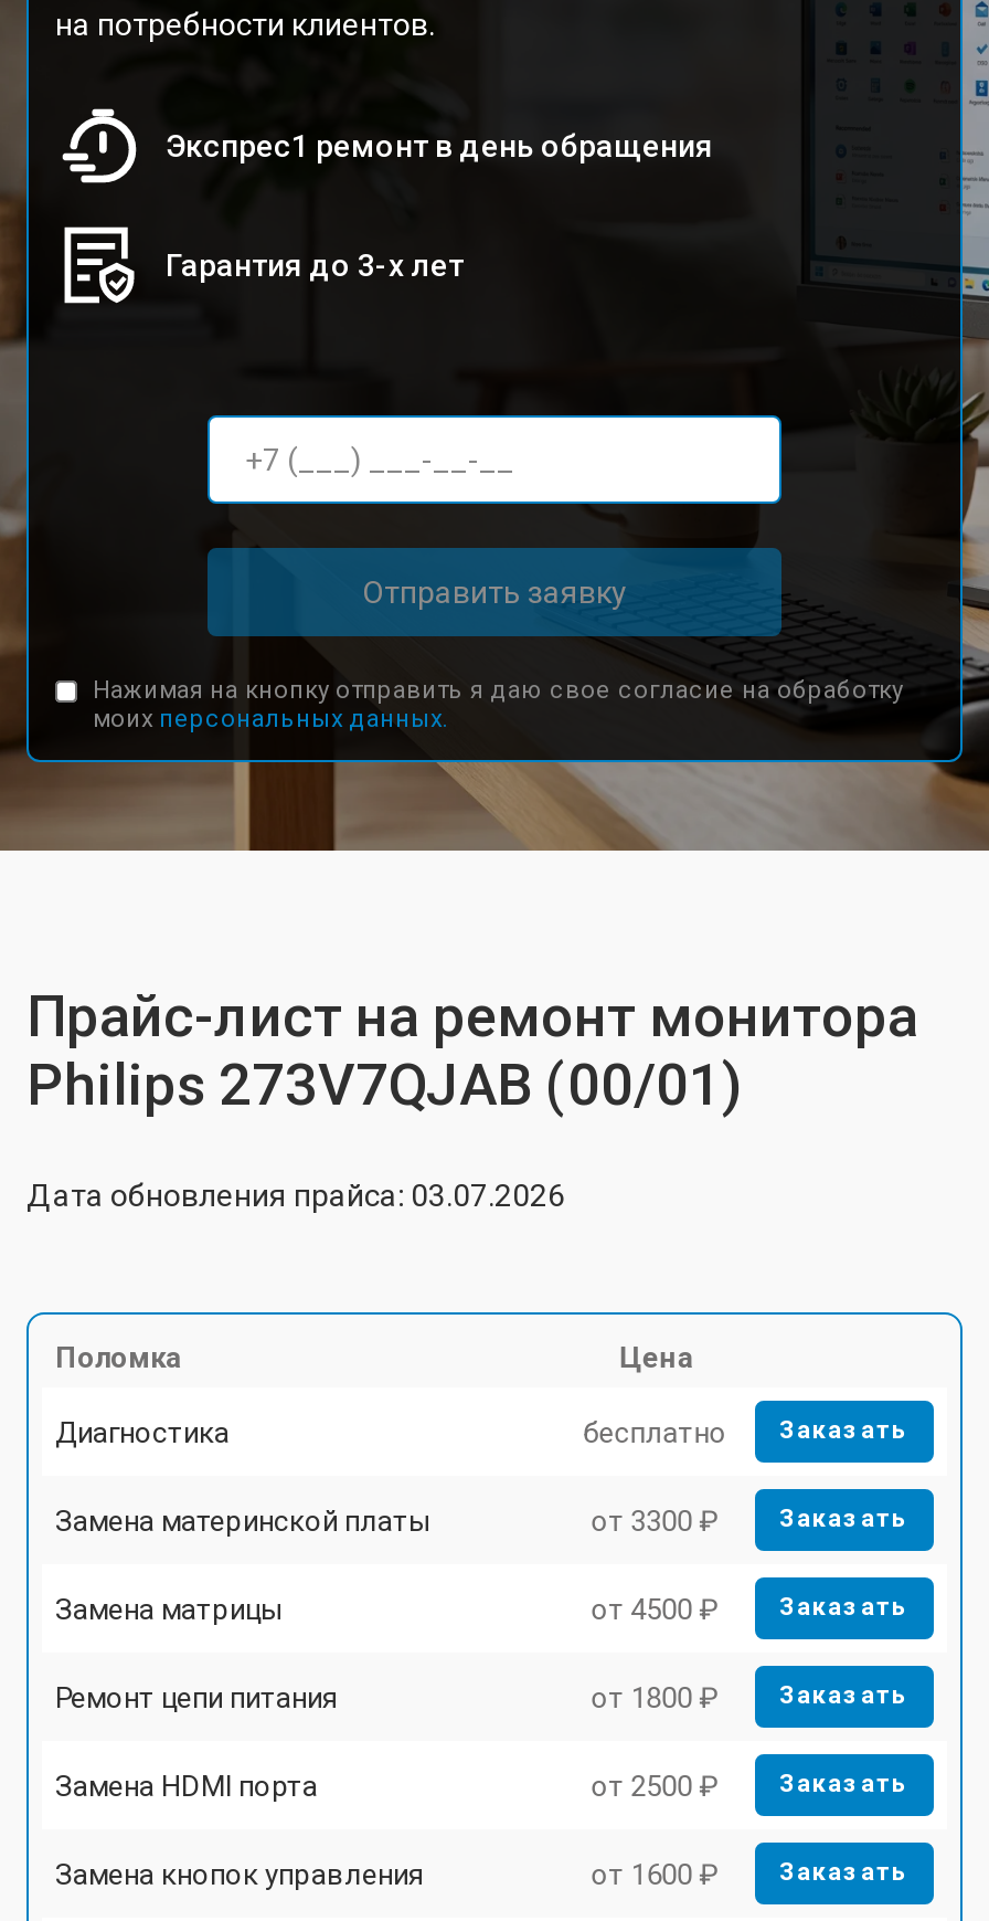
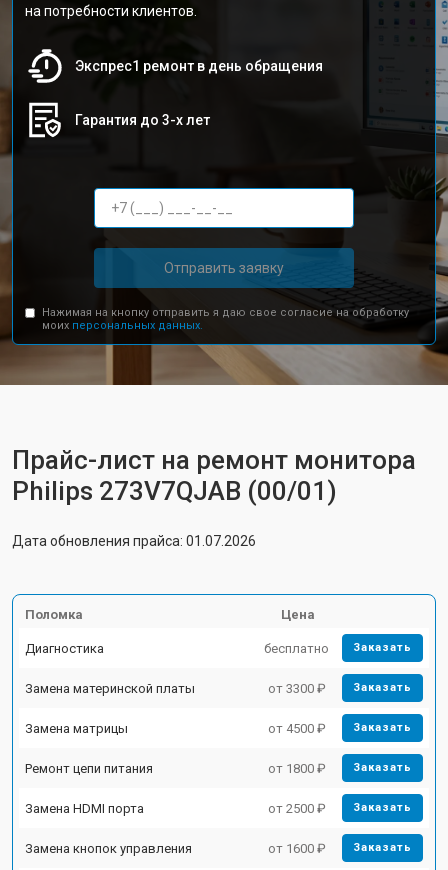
[26,1178,565,1213] Дата обновления прайса: 03.07.2026 -> [12,533,256,549] Дата обновления прайса: 01.07.2026

